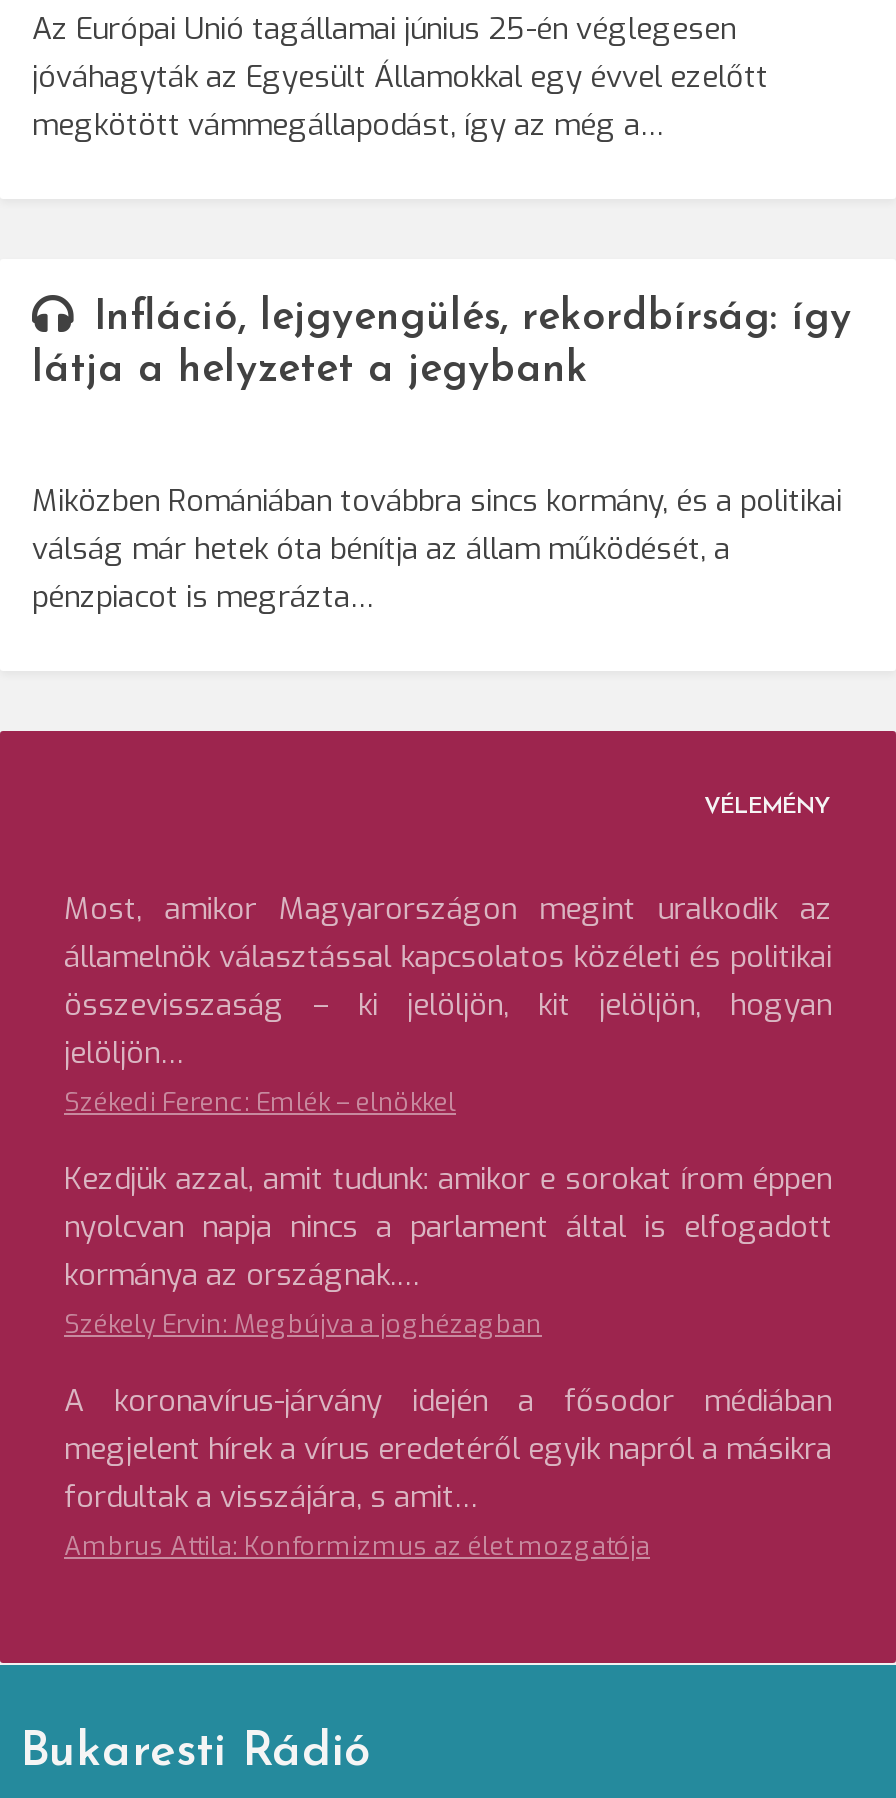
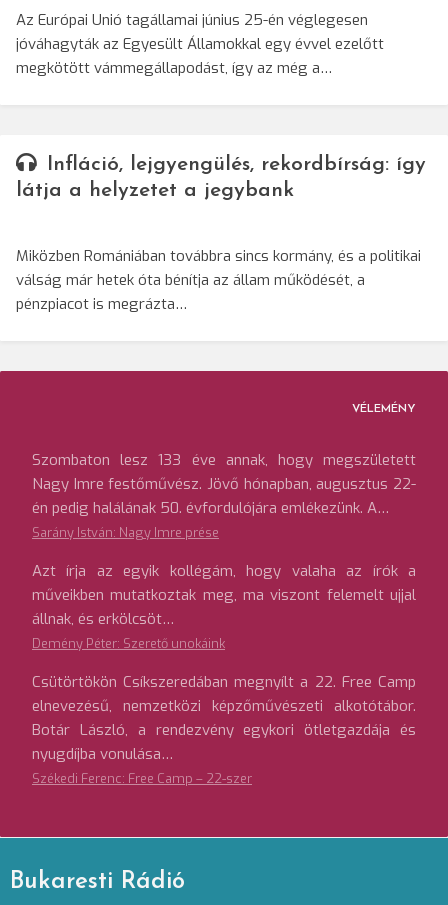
[64,890,832,1120] Most, amikor Magyarországon megint uralkodik az | államelnök választással kapcsolatos közéleti és politikai | összevisszaság – ki jelöljön, kit jelöljön, hogyan | jelöljön… | Székedi Ferenc: Emlék – elnökkel -> [32,450,416,541] Szombaton lesz 133 éve annak, hogy megszületett | Nagy Imre festőművész. Jövő hónapban, augusztus 22- | én pedig halálának 50. évfordulójára emlékezünk. A… | Sarány István: Nagy Imre prése
[64,1160,832,1342] Kezdjük azzal, amit tudunk: amikor e sorokat írom éppen | nyolcvan napja nincs a parlament által is elfogadott | kormánya az országnak.… | Székely Ervin: Megbújva a joghézagban -> [32,561,416,652] Azt írja az egyik kollégám, hogy valaha az írók a | műveikben mutatkoztak meg, ma viszont felemelt ujjal | állnak, és erkölcsöt… | Demény Péter: Szerető unokáink
[64,1382,832,1564] A koronavírus-járvány idején a fősodor médiában | megjelent hírek a vírus eredetéről egyik napról a másikra | fordultak a visszájára, s amit… | Ambrus Attila: Konformizmus az élet mozgatója -> [32,672,416,787] Csütörtökön Csíkszeredában megnyílt a 22. Free Camp | elnevezésű, nemzetközi képzőművészeti alkotótábor. | Botár László, a rendezvény egykori ötletgazdája és | nyugdíjba vonulása… | Székedi Ferenc: Free Camp – 22-szer

